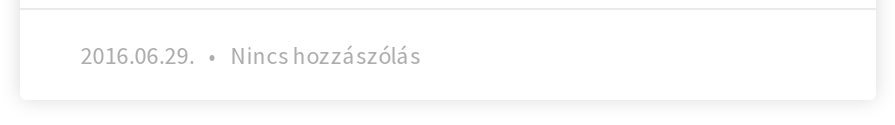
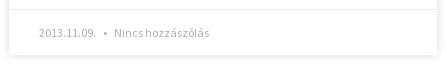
[81,39,421,69] 2016.06.29. Nincs hozzászólás -> [39,25,209,40] 2013.11.09. Nincs hozzászólás

